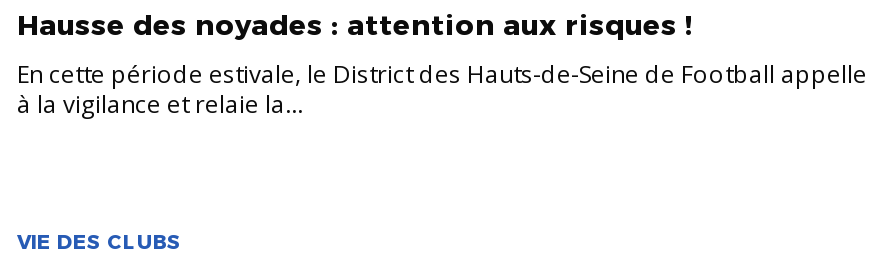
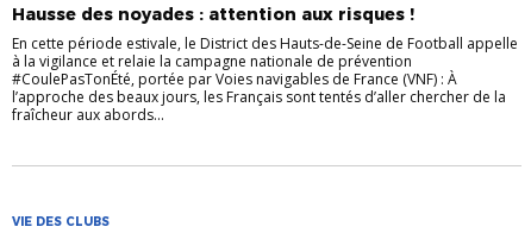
[17,87,303,121] à la vigilance et relaie la... -> [12,52,506,125] à la vigilance et relaie la campagne nationale de prévention | #CoulePasTonÉté, portée par Voies navigables de France (VNF) : À | l’approche des beaux jours, les Français sont tentés d’aller chercher de la | fraîcheur aux abords...

